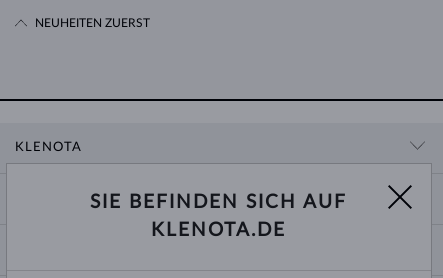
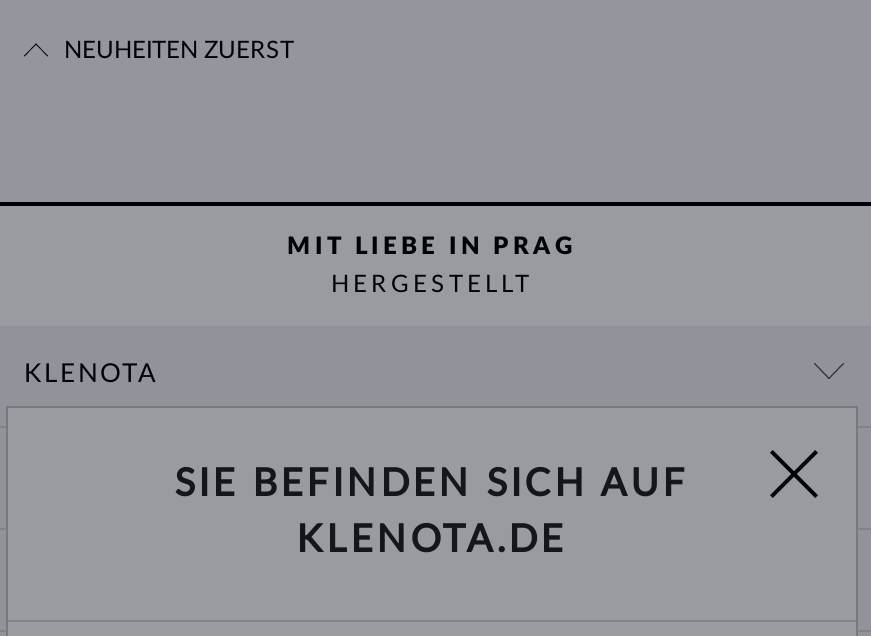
none -> [287,233,577,295] MIT LIEBE IN PRAG | HERGESTELLT

